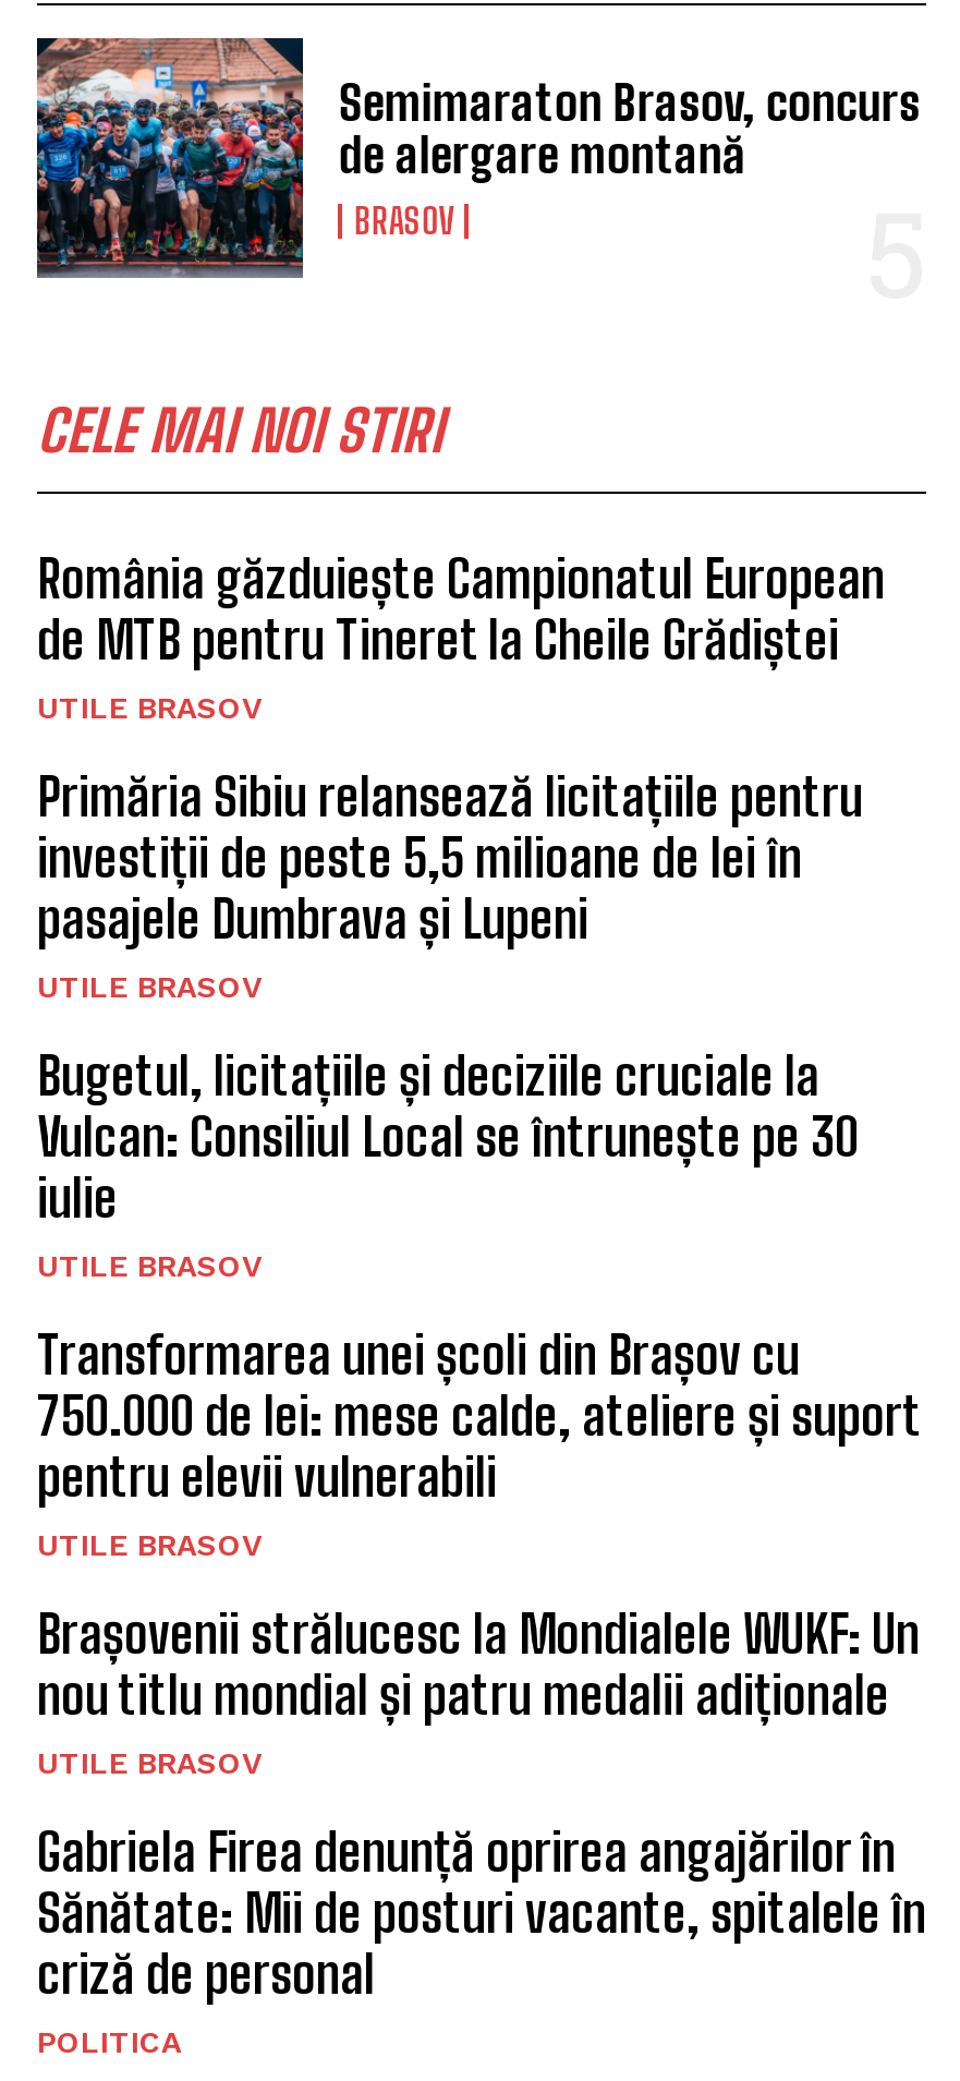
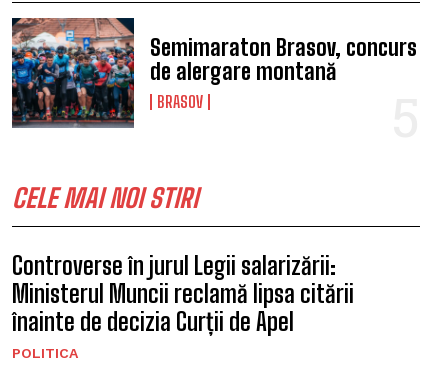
[37,547,926,2005] România găzduiește Campionatul European | de MTB pentru Tineret la Cheile Grădiștei | UTILE BRASOV | Primăria Sibiu relansează licitațiile pentru | investiții de peste 5,5 milioane de lei în | pasajele Dumbrava și Lupeni | UTILE BRASOV | Bugetul, licitațiile și deciziile cruciale la | Vulcan: Consiliul Local se întrunește pe 30 | iulie | UTILE BRASOV | Transformarea unei școli din Brașov cu | 750.000 de lei: mese calde, ateliere și suport | pentru elevii vulnerabili | UTILE BRASOV | Brașovenii strălucesc la Mondialele WUKF: Un | nou titlu mondial și patru medalii adiționale | UTILE BRASOV | Gabriela Firea denunță oprirea angajărilor în | Sănătate: Mii de posturi vacante, spitalele în | criză de personal -> [12,251,354,336] Controverse în jurul Legii salarizării: | Ministerul Muncii reclamă lipsa citării | înainte de decizia Curții de Apel

